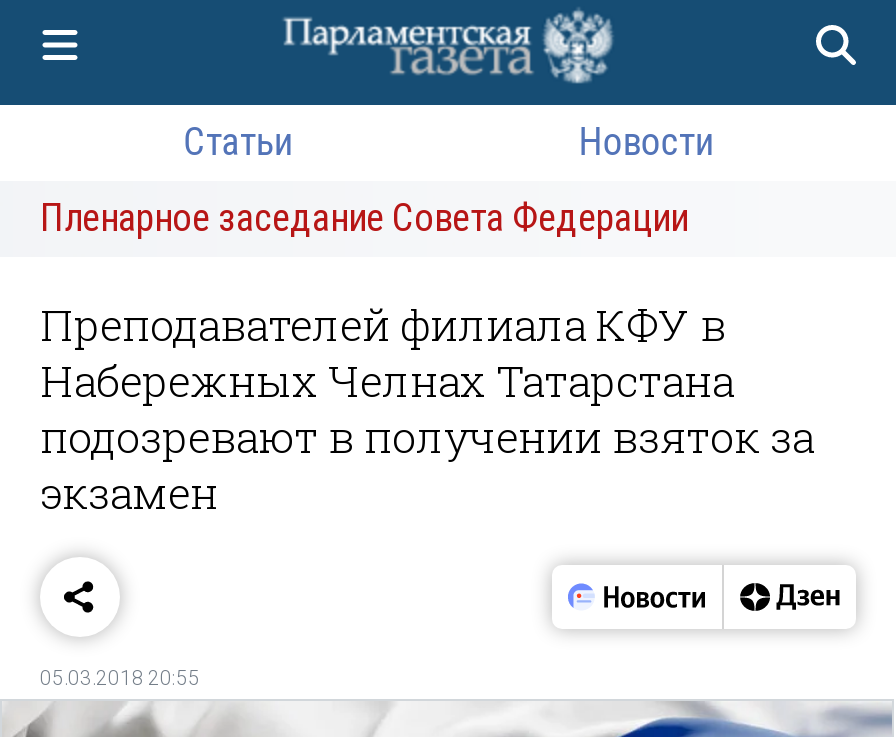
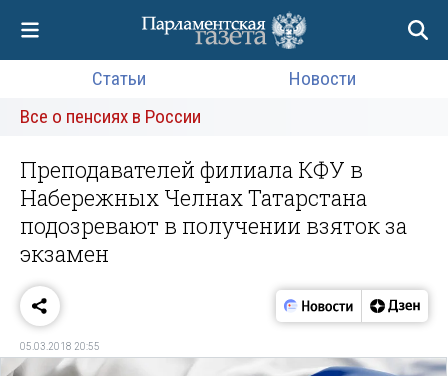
[40,195,688,241] Пленарное заседание Совета Федерации -> [20,105,201,128] Все о пенсиях в России

